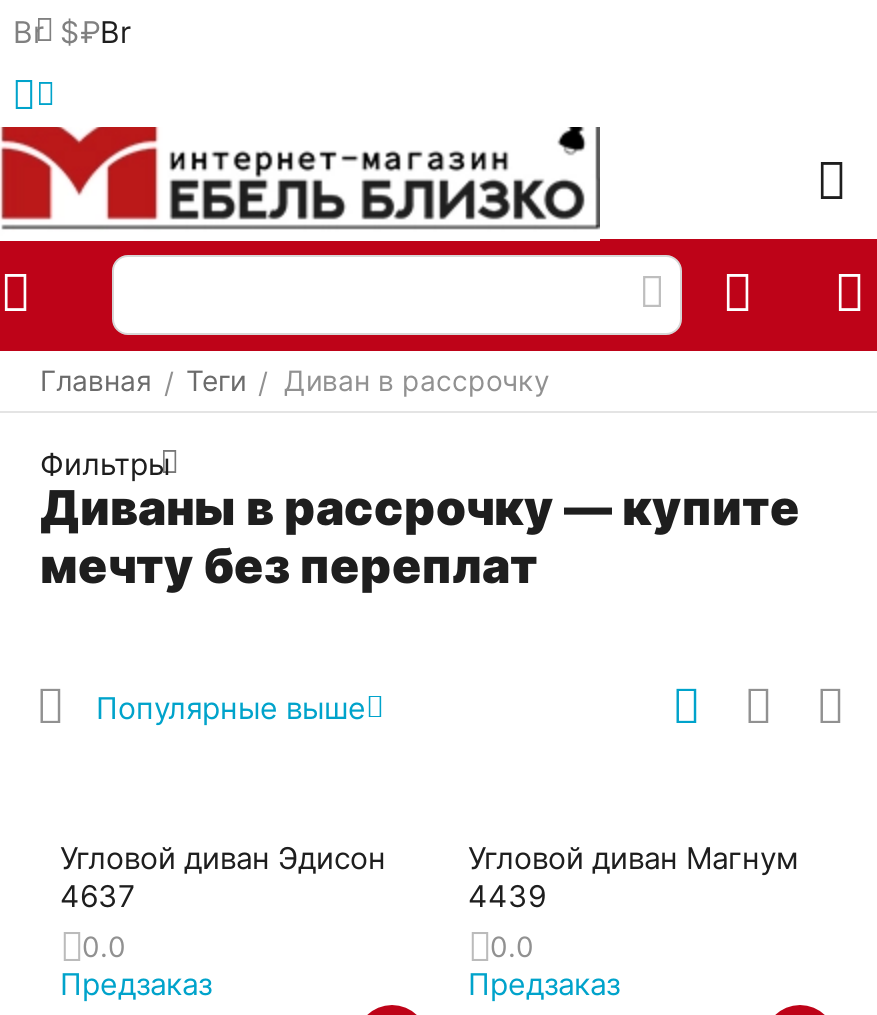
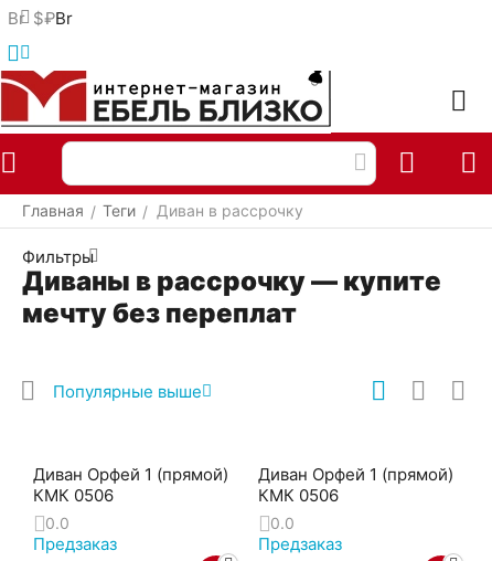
[60,839,386,915] Угловой диван Эдисон | 4637 -> [33,464,228,506] Диван Орфей 1 (прямой) | КМК 0506
[468,839,798,915] Угловой диван Магнум | 4439 -> [258,464,453,506] Диван Орфей 1 (прямой) | КМК 0506

